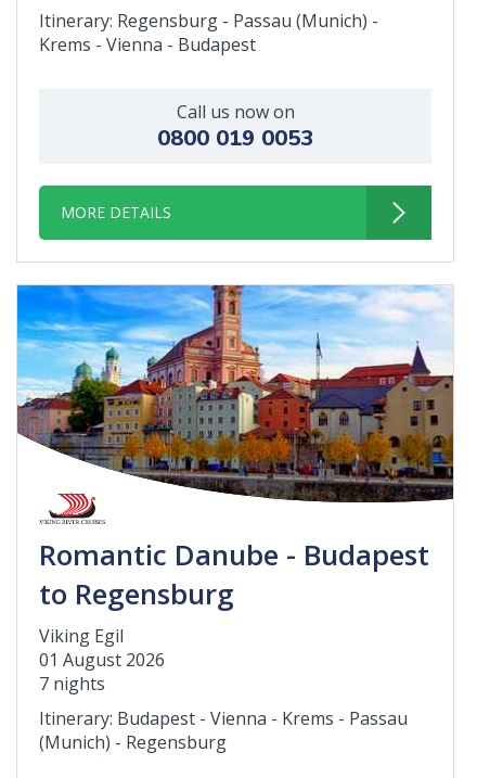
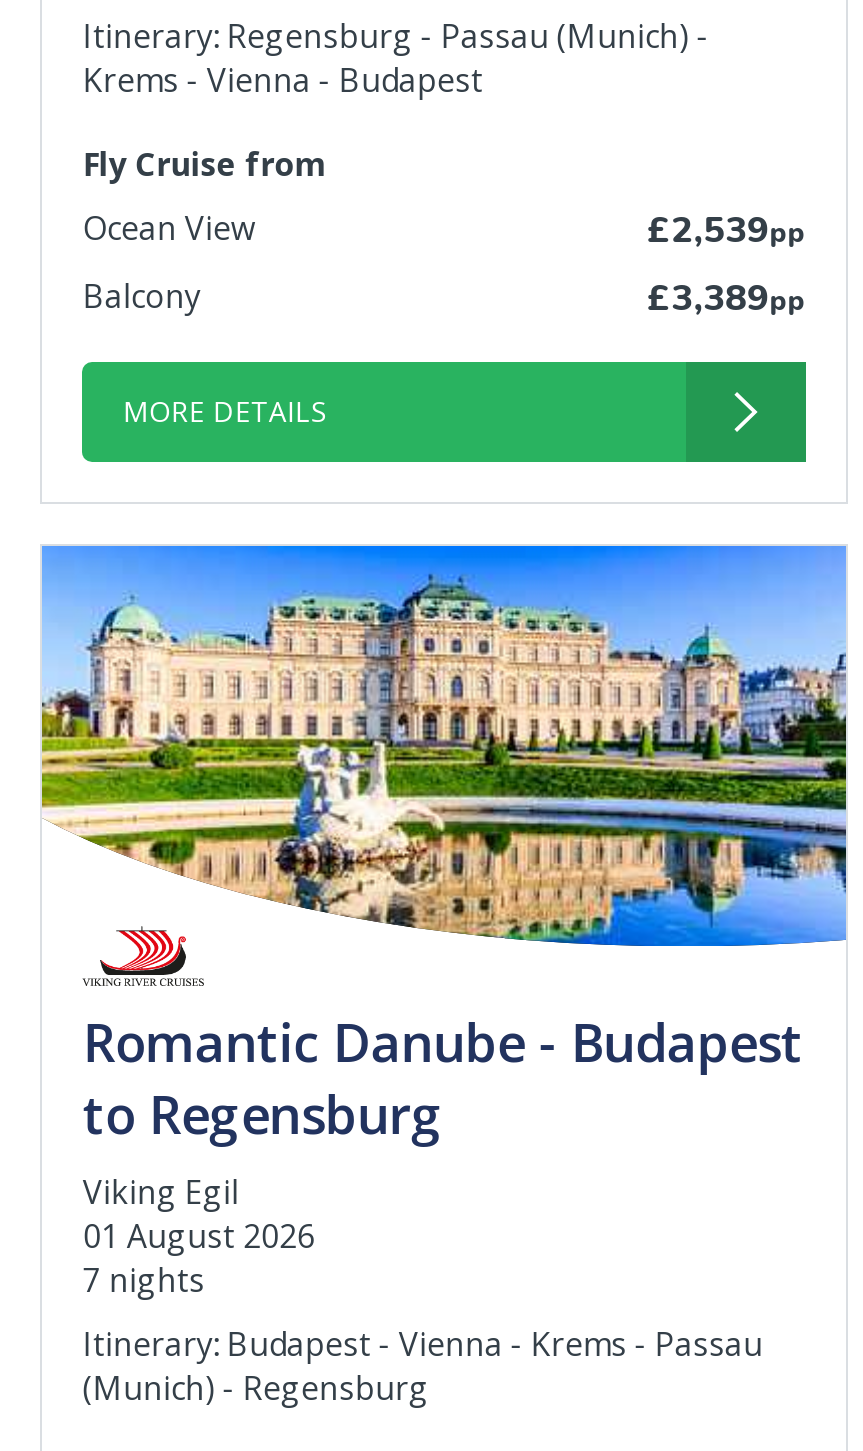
[157,100,313,153] Call us now on | 0800 019 0053 -> [83,142,805,322] Fly Cruise from | Ocean View | £2,539pp | Balcony | £3,389pp
[16,284,454,503] [image] -> [40,544,848,948] [image]

